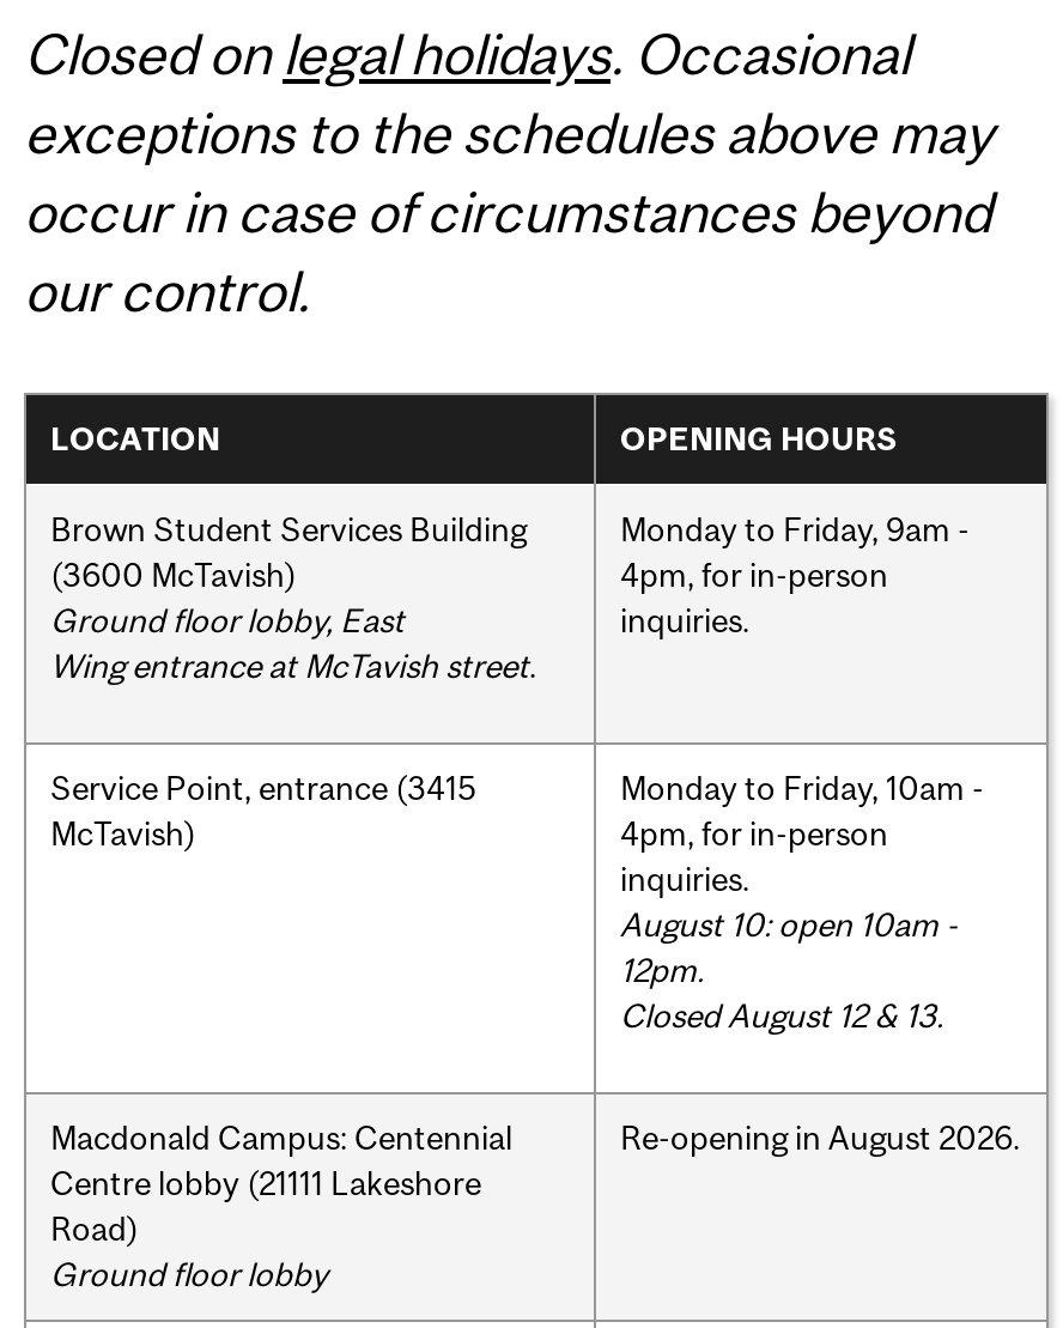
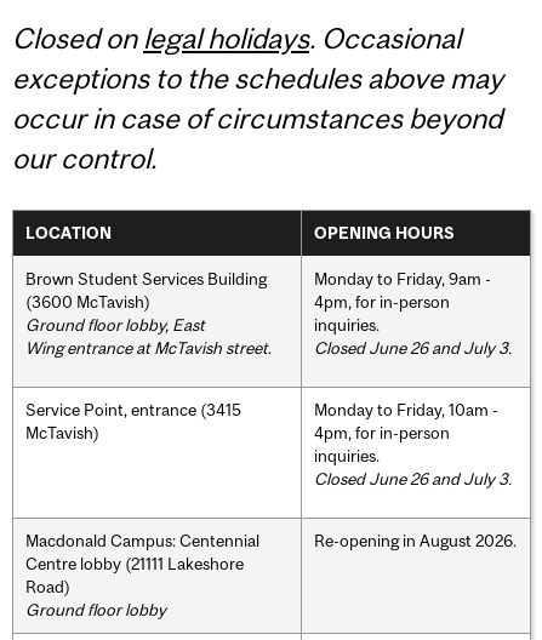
none -> [314,338,512,357] Closed June 26 and July 3.
[620,904,958,1034] August 10: open 10am - | 12pm. | Closed August 12 & 13. -> [314,469,512,488] Closed June 26 and July 3.

